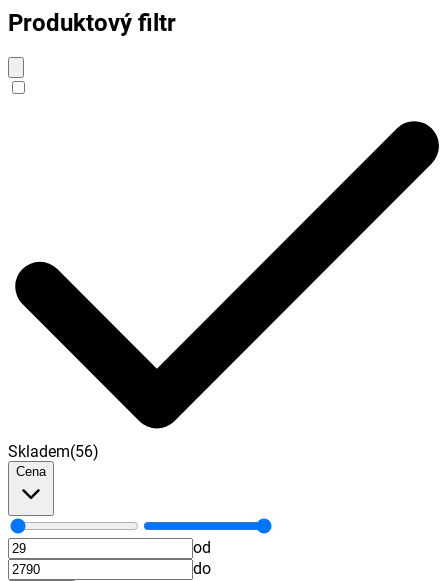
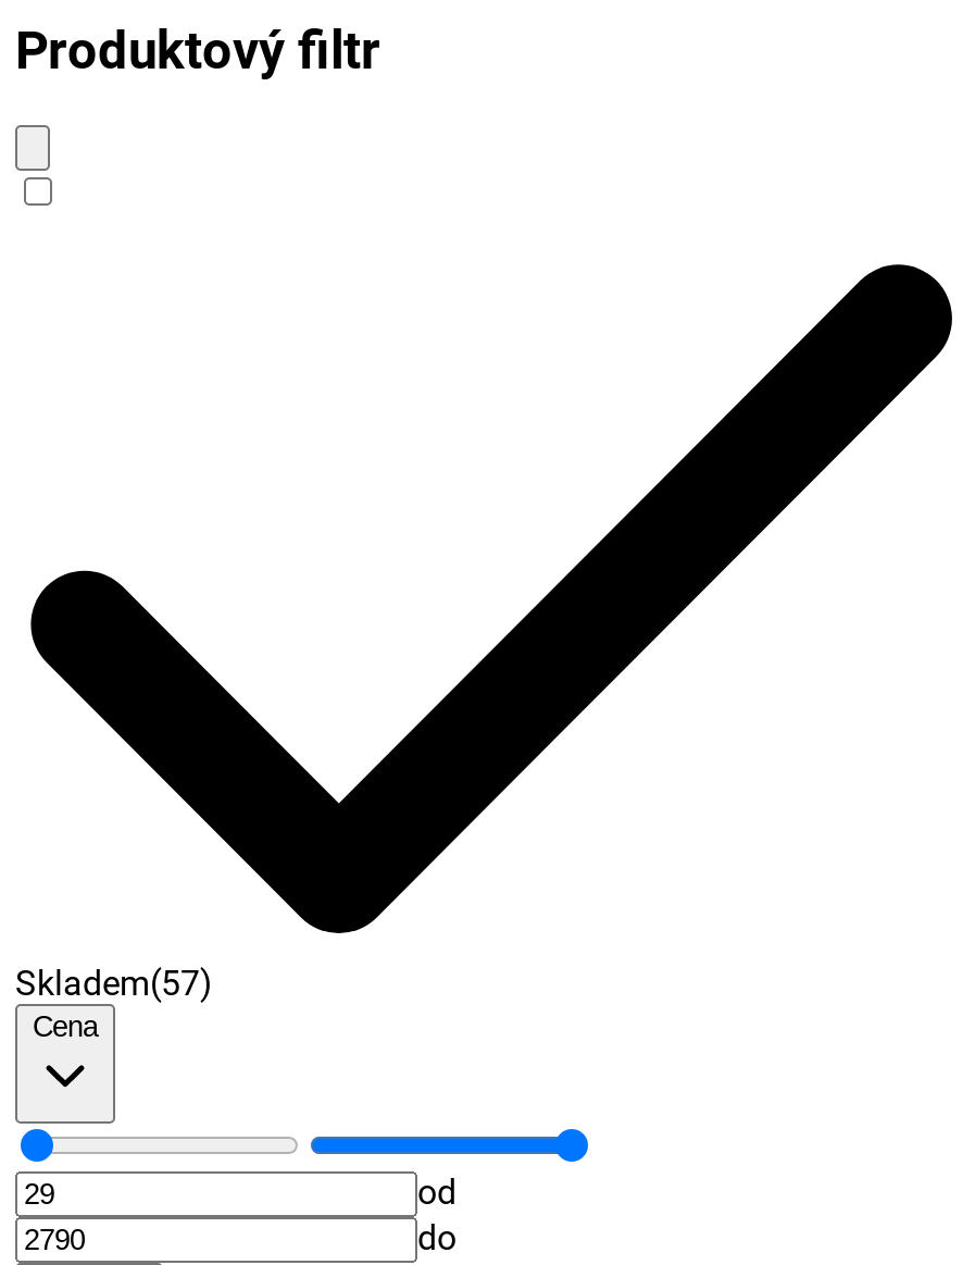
[8,441,99,460] Skladem(56) -> [15,962,213,1003] Skladem(57)

